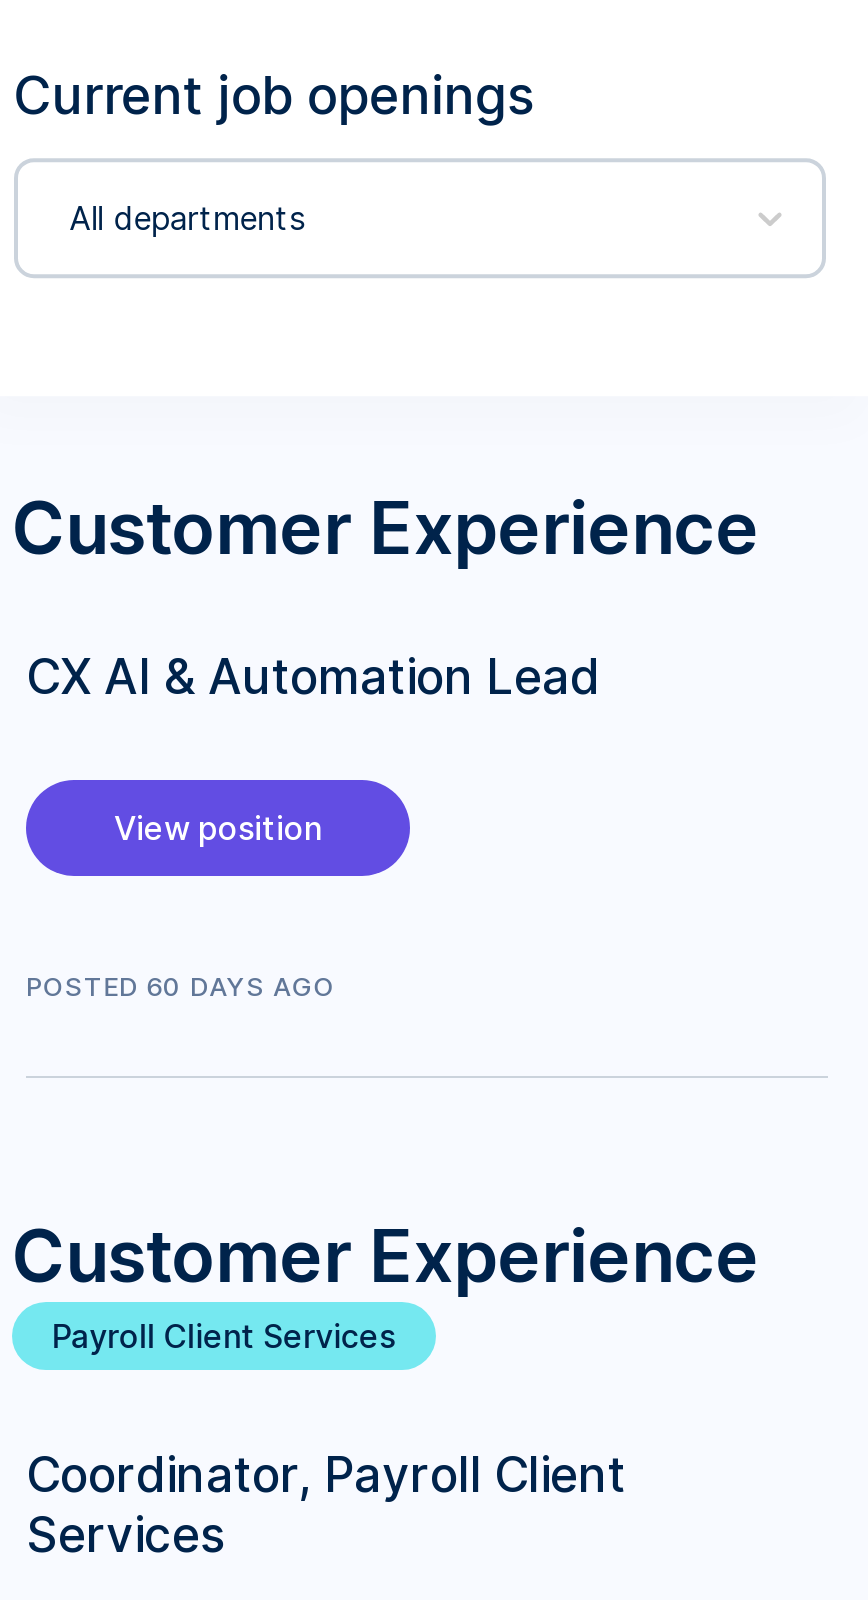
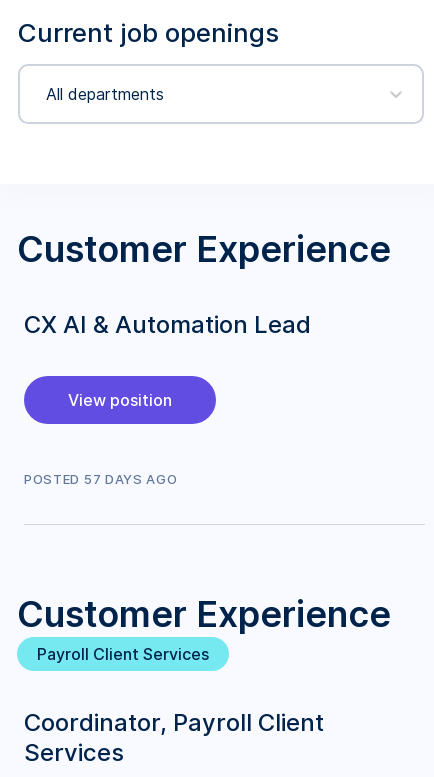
[26,970,335,1002] POSTED 60 DAYS AGO -> [24,471,178,487] POSTED 57 DAYS AGO

